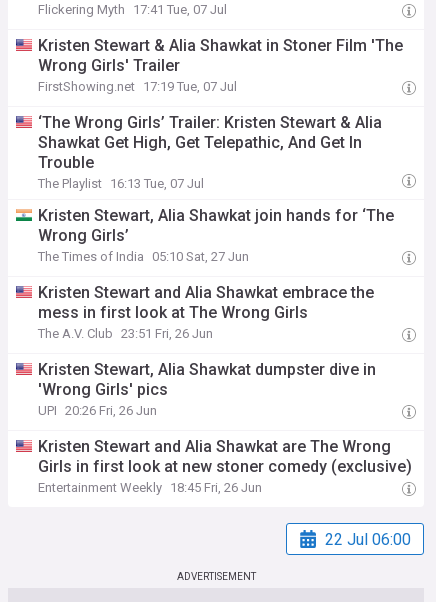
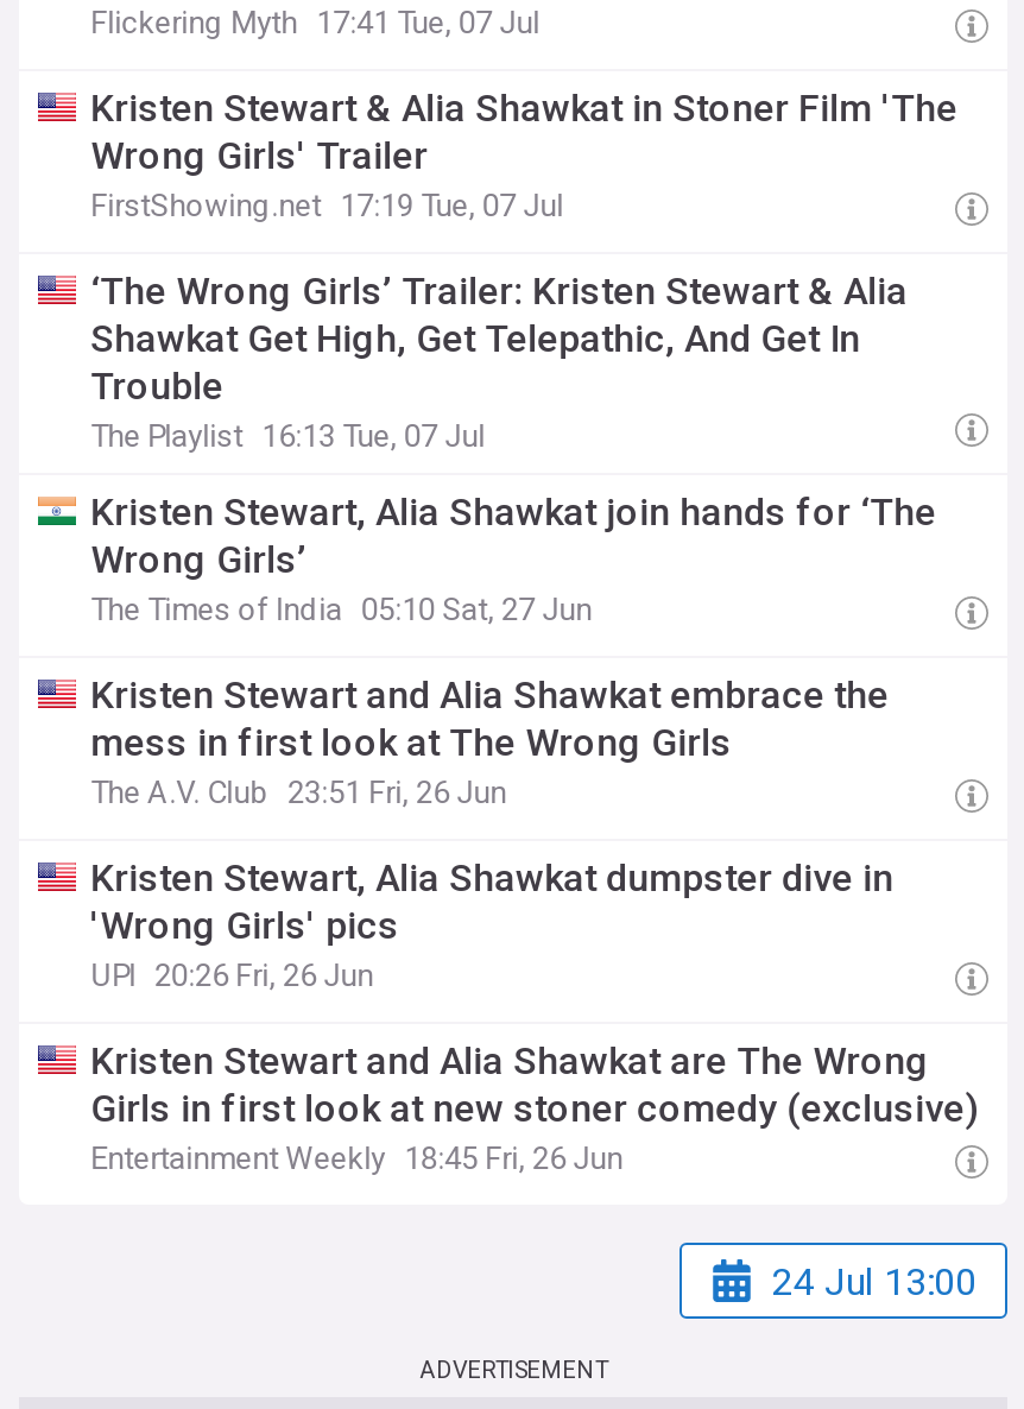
[325,529,411,548] 22 Jul 06:00 -> [772,1258,976,1303] 24 Jul 13:00

